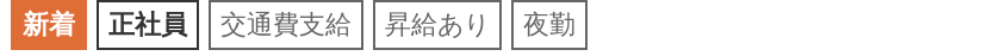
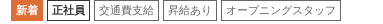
[523,10,576,39] 夜勤 -> [226,4,336,16] オープニングスタッフ

